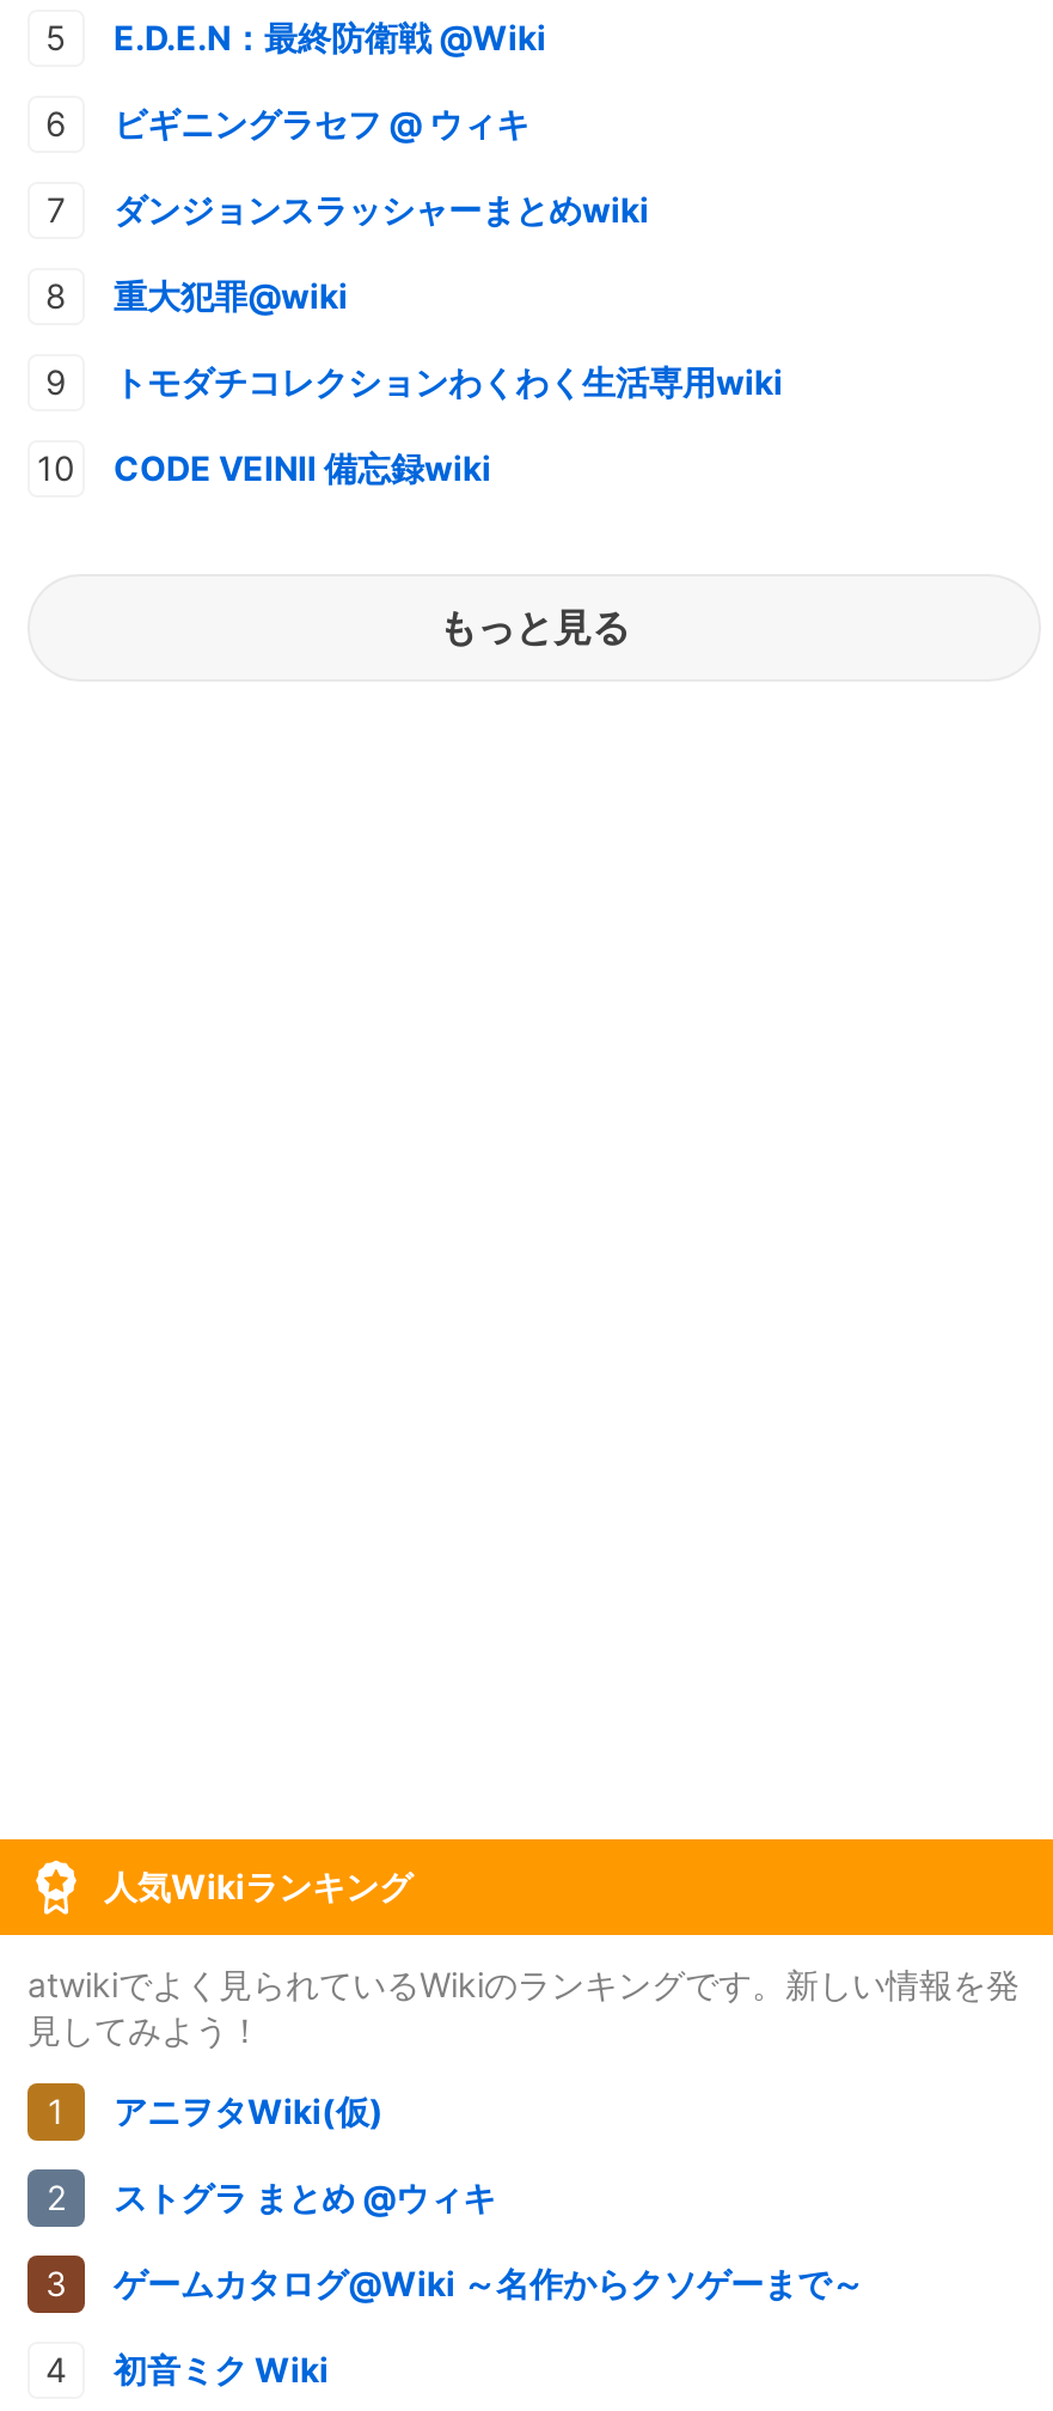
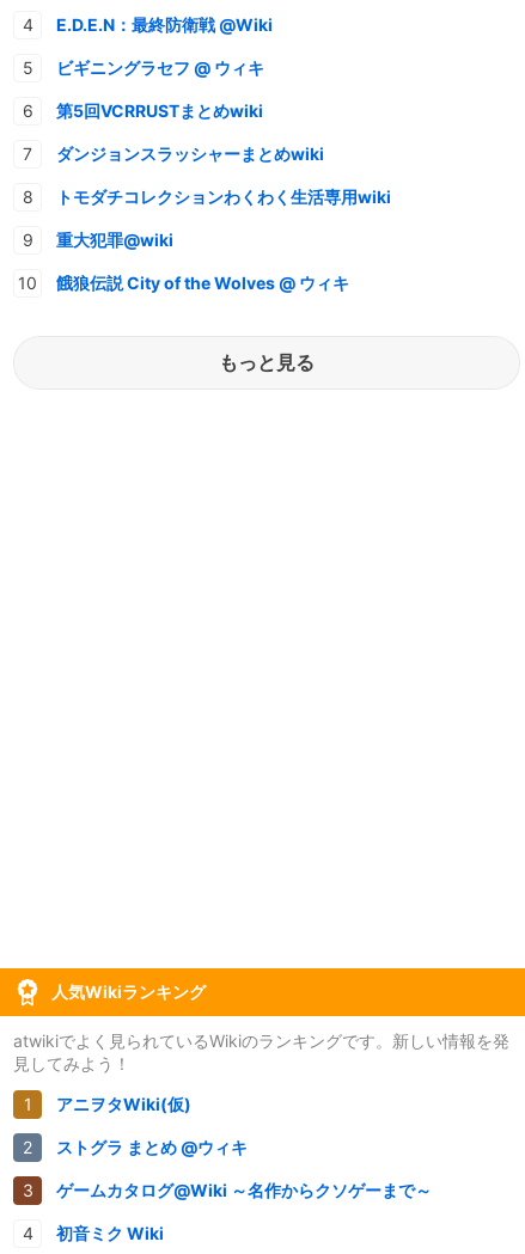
none -> [56,100,263,120] 第5回VCRRUSTまとめwiki
moved [114,274,348,315] -> [56,229,173,249]: 重大犯罪@wiki
[114,446,491,487] CODE VEINⅡ 備忘録wiki -> [56,272,349,292] 餓狼伝説 City of the Wolves @ ウィキ

